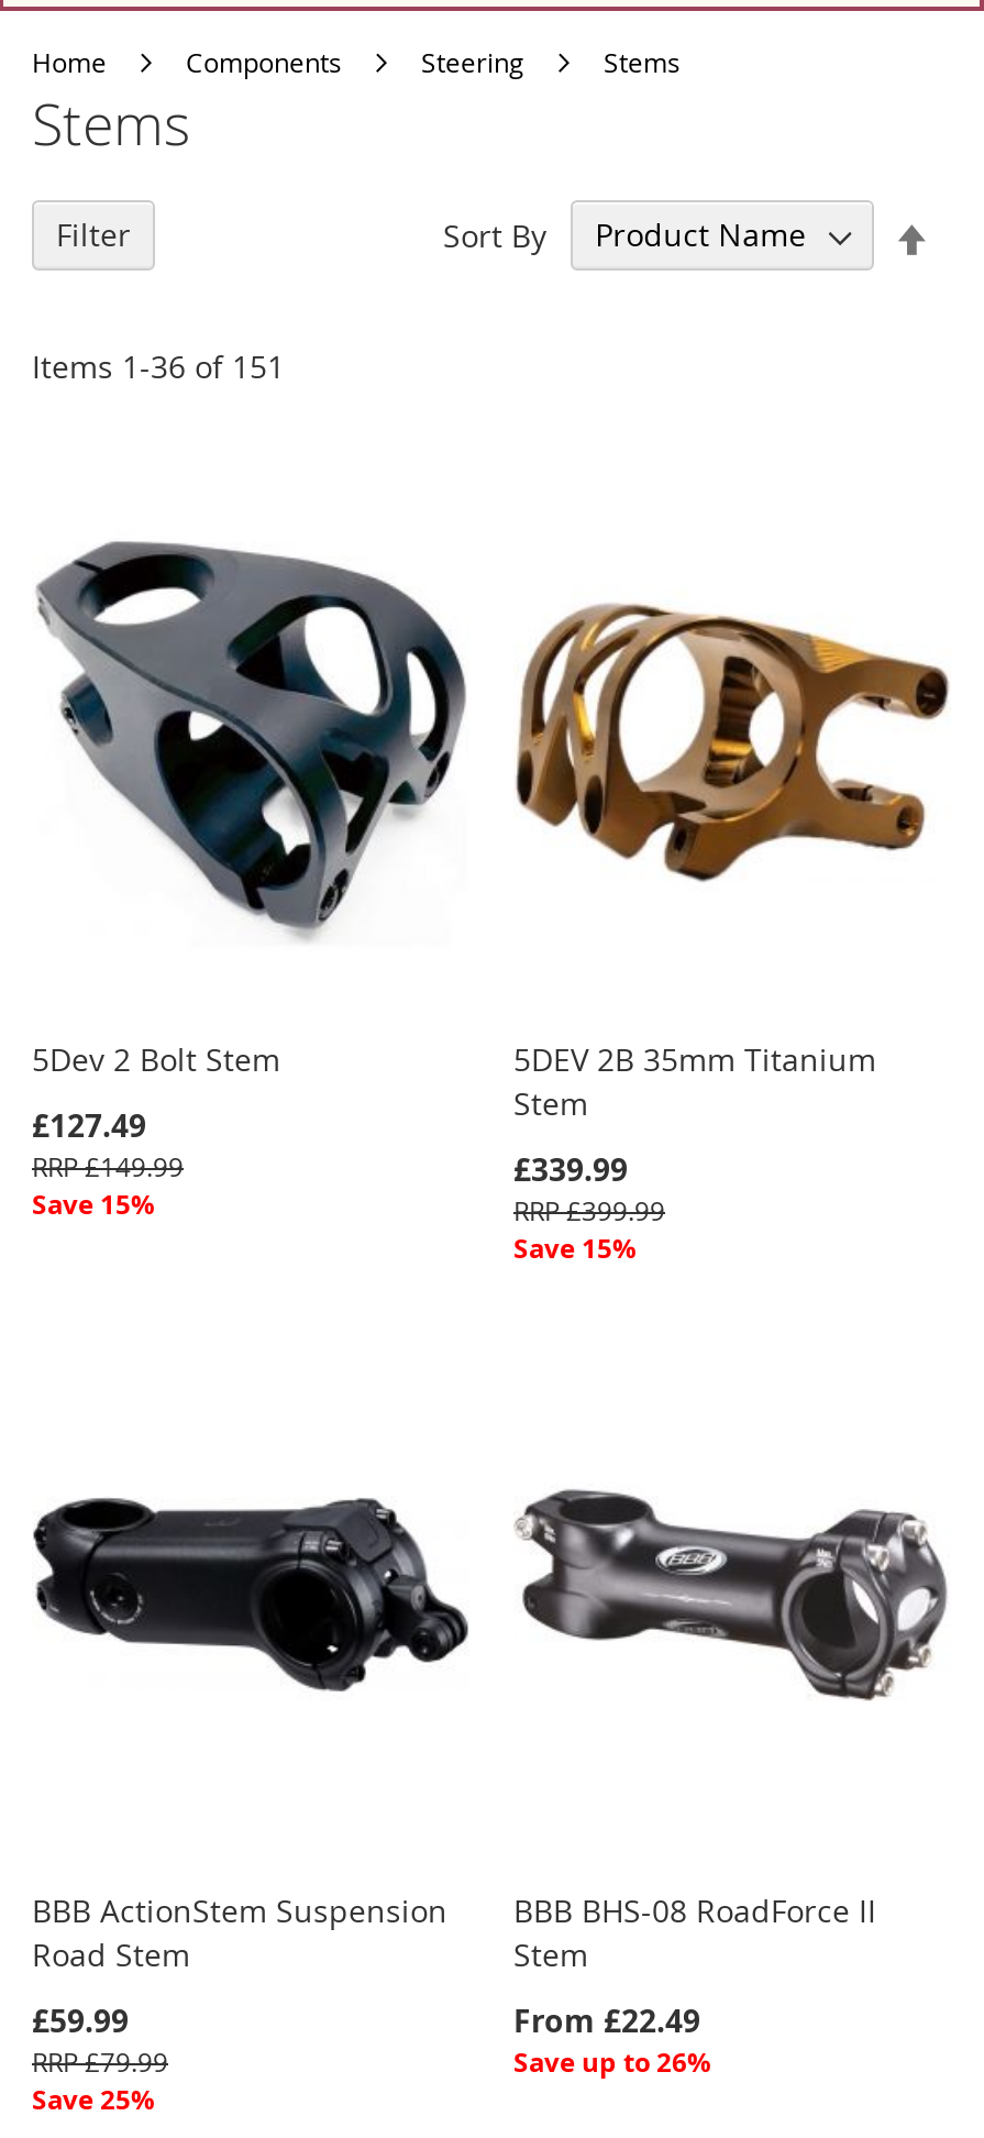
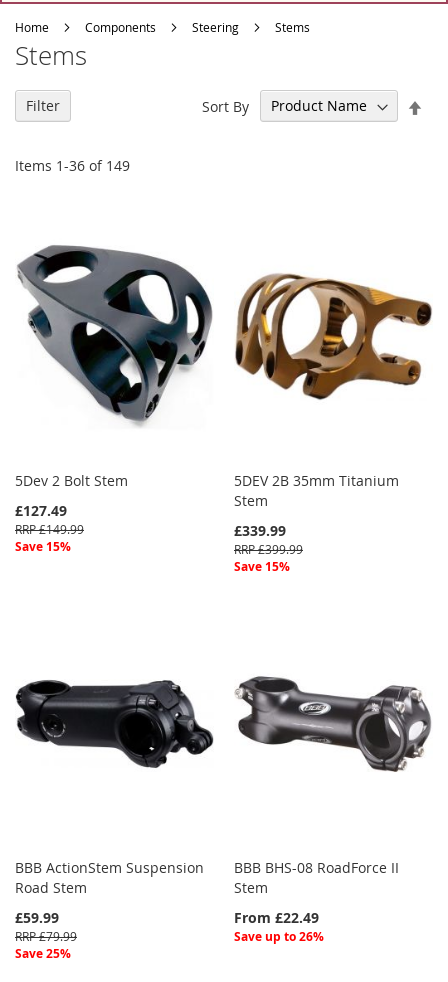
[32,345,285,387] Items 1 -36 of 151 -> [15,156,130,175] Items 1 -36 of 149

